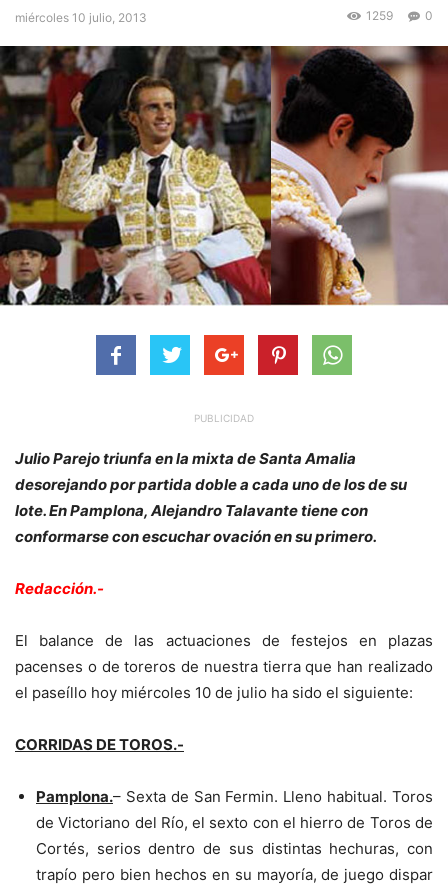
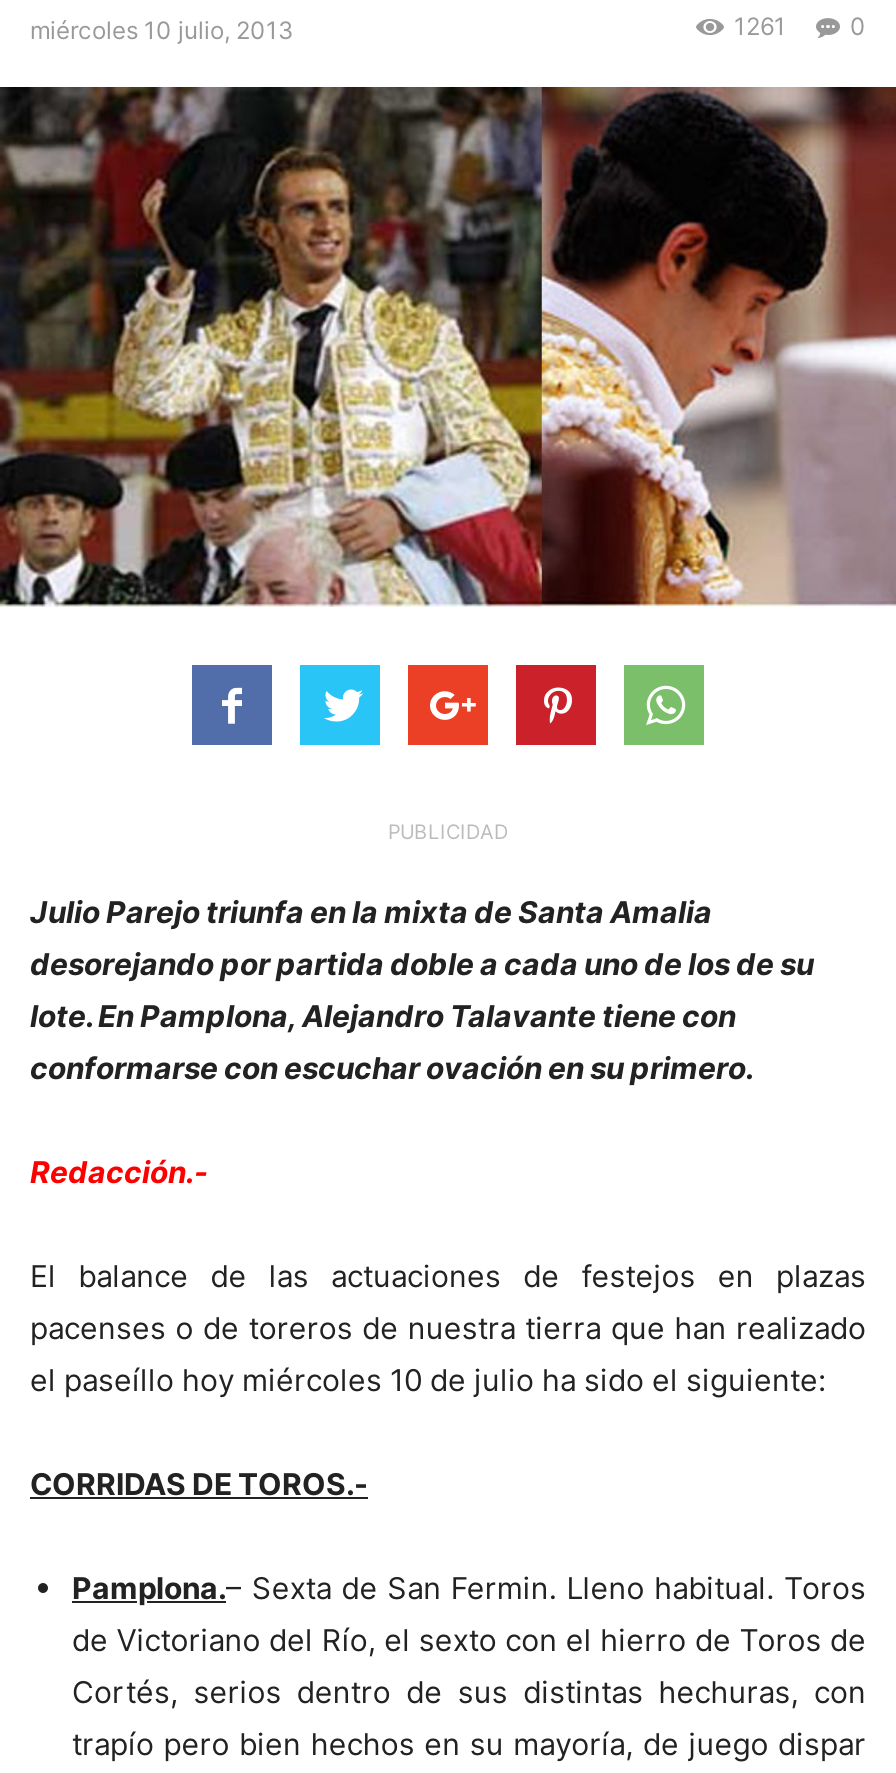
[366,8,393,23] 1259 -> [734,11,786,41] 1261

